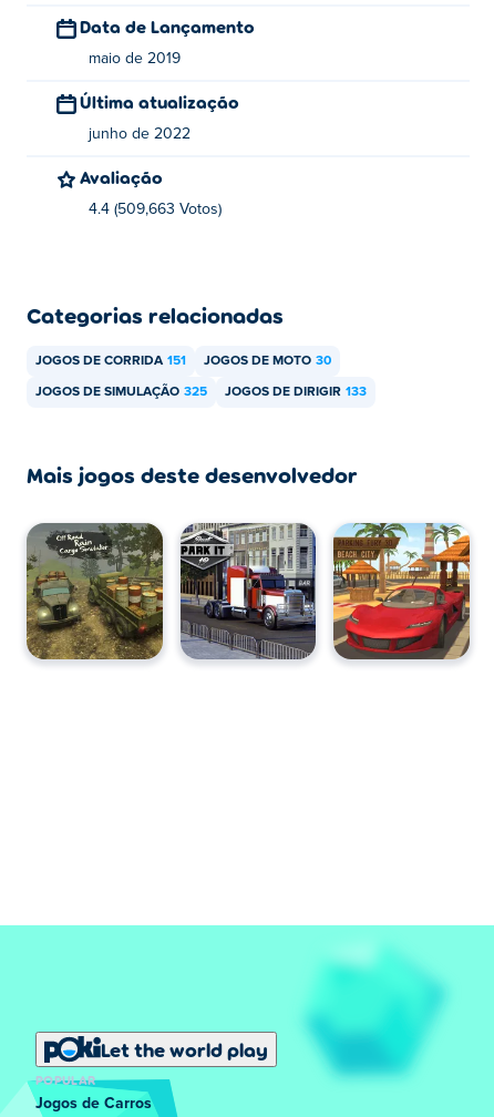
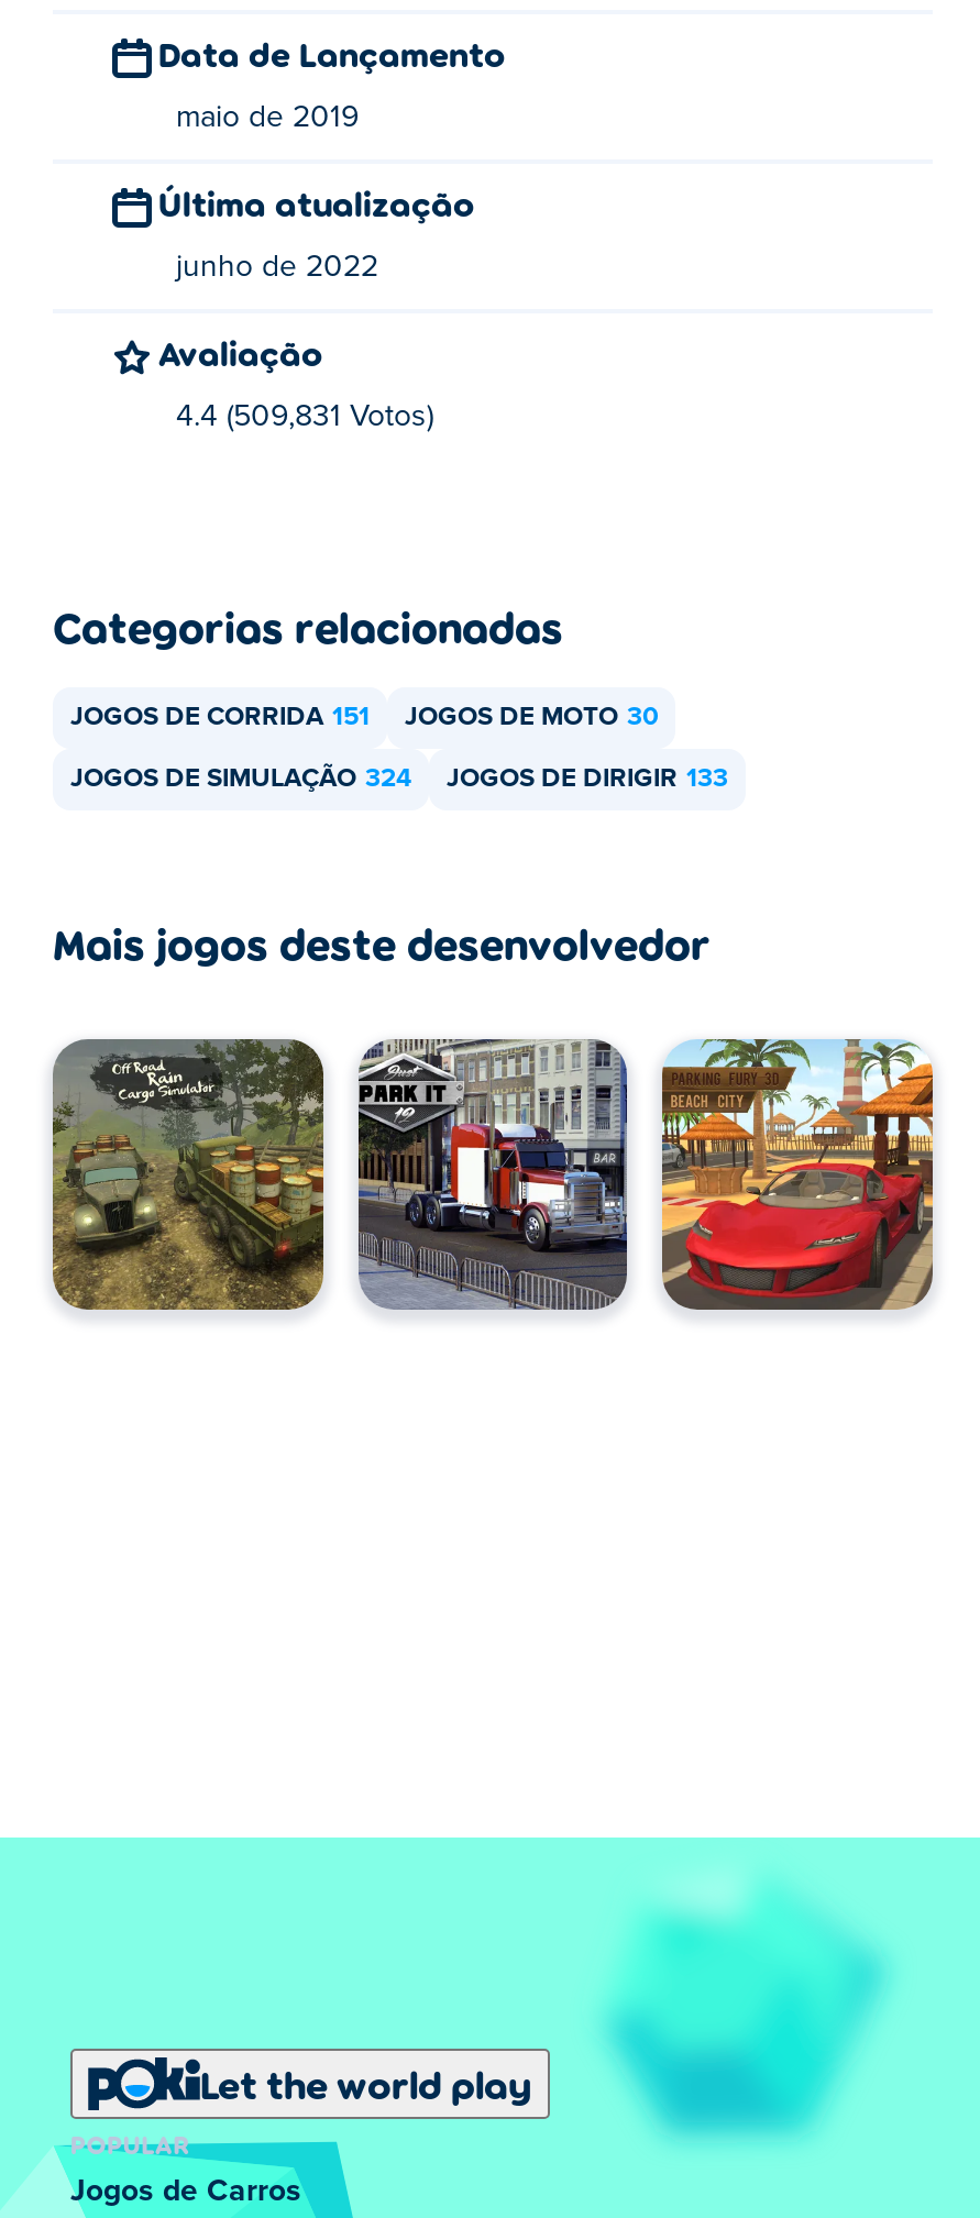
[89,202,222,217] 4.4 (509,663 Votos) -> [176,401,433,432] 4.4 (509,831 Votos)
[35,386,207,399] JOGOS DE SIMULAÇÃO 325 -> [70,766,411,793] JOGOS DE SIMULAÇÃO 324

